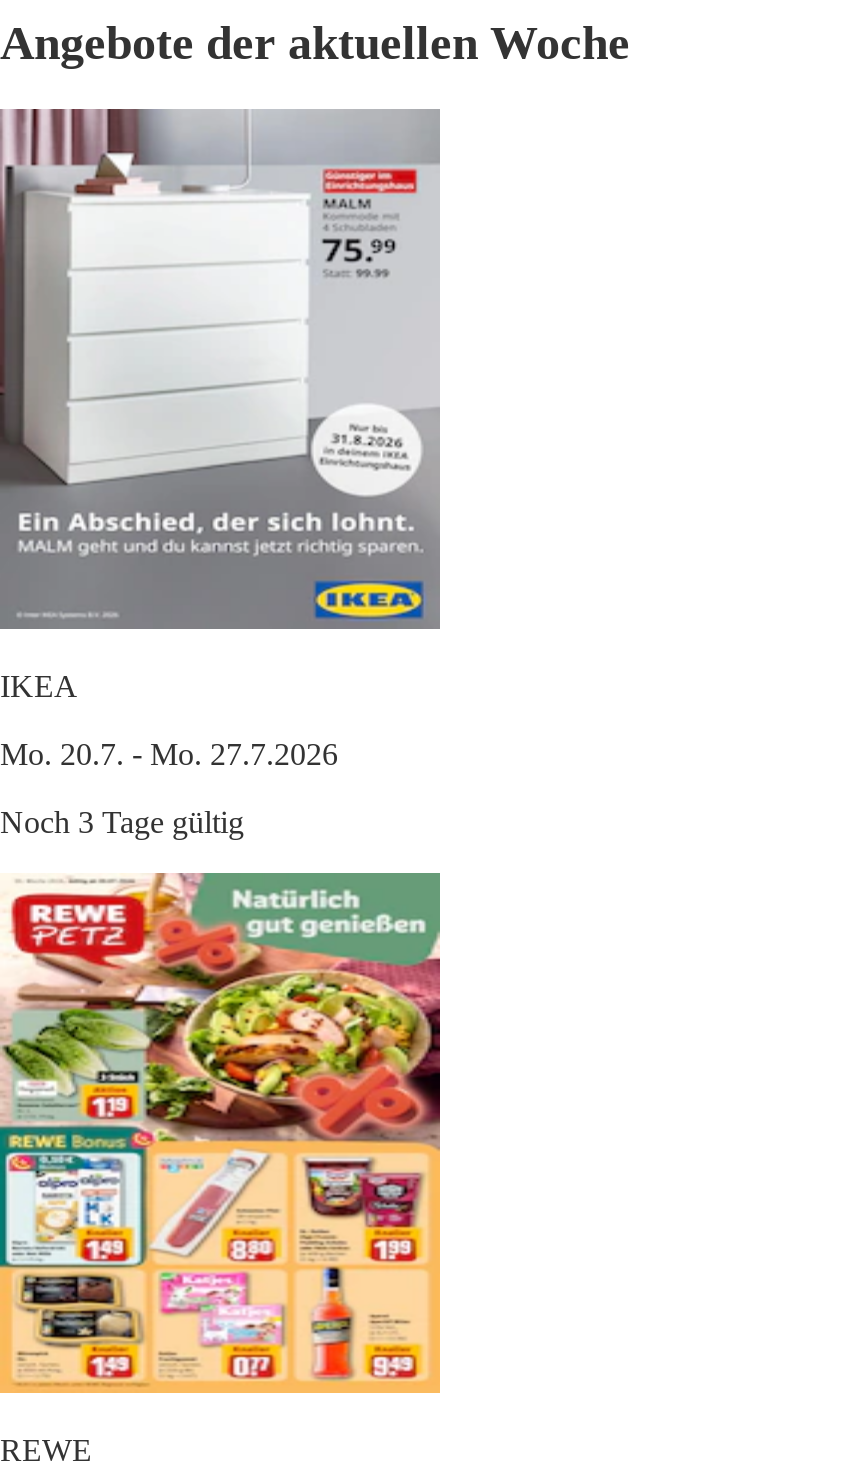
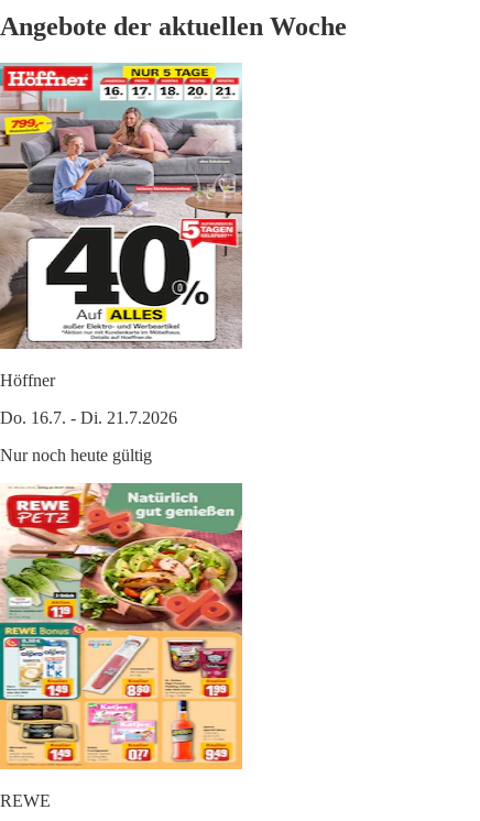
[0,107,440,704] [image] | IKEA -> [0,63,242,390] [image] | Höffner
[0,738,338,772] Mo. 20.7. - Mo. 27.7.2026 -> [0,409,177,428] Do. 16.7. - Di. 21.7.2026
[0,806,244,840] Noch 3 Tage gültig -> [0,446,152,465] Nur noch heute gültig

